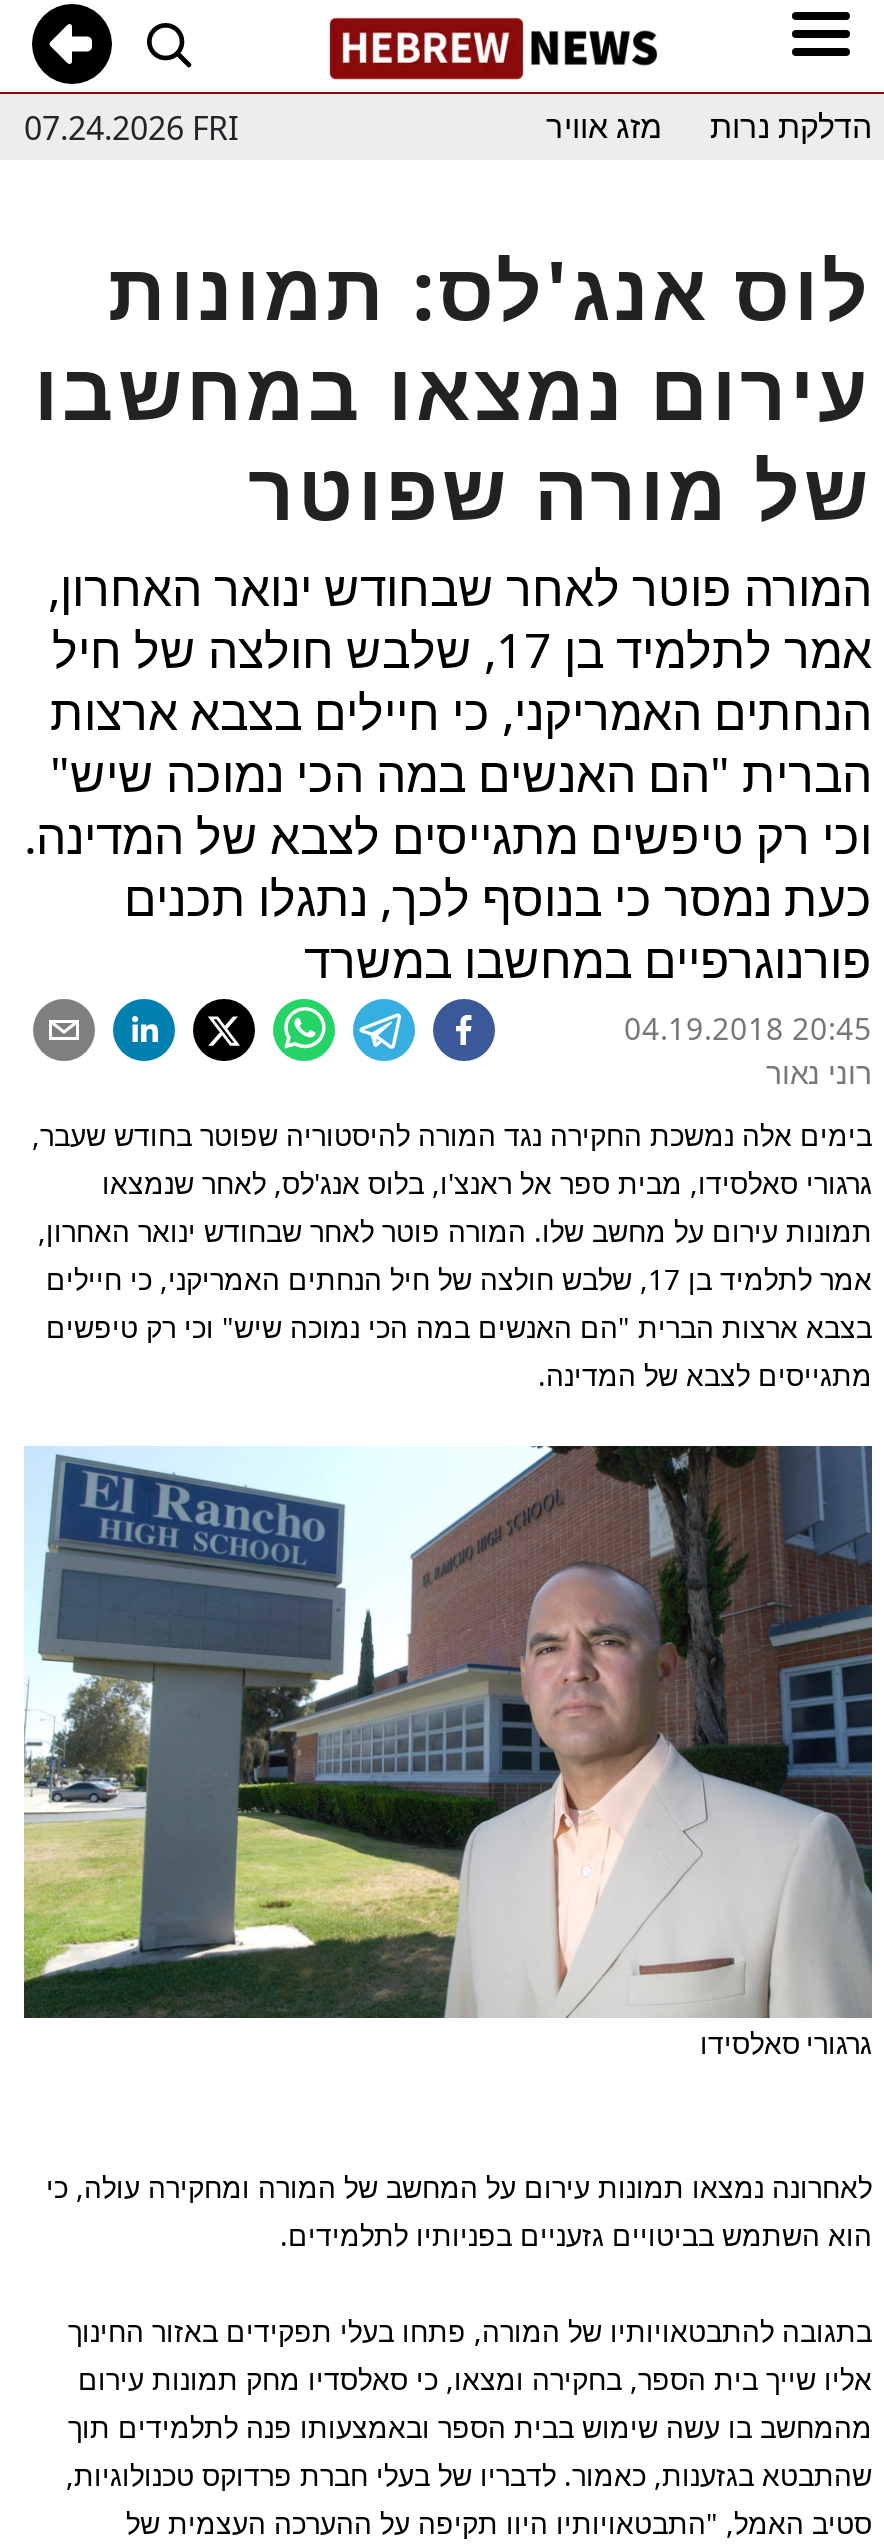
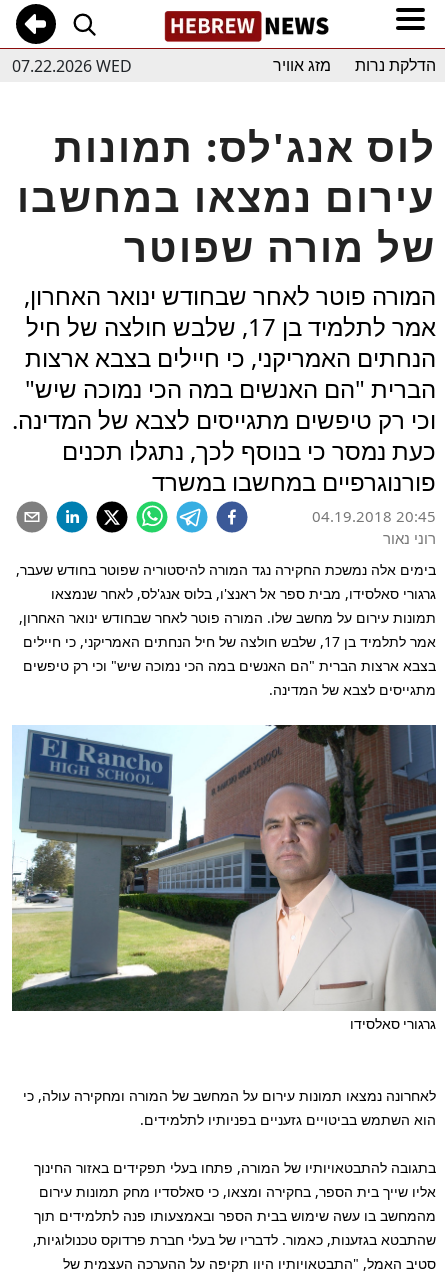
[24,105,238,149] 07.24.2026 FRI -> [12,54,132,76] 07.22.2026 WED

